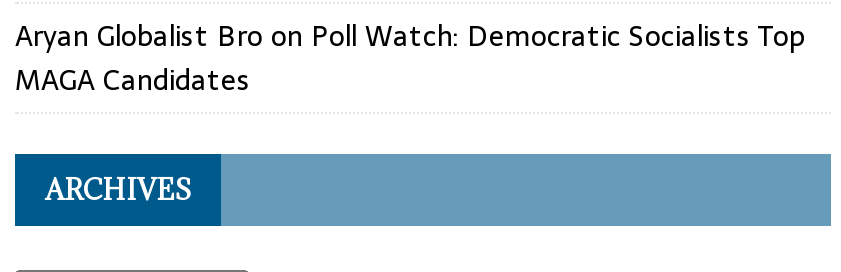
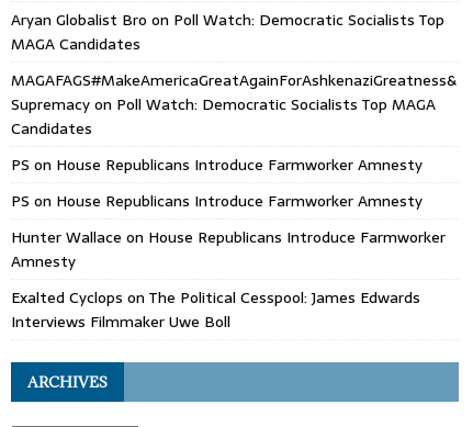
none -> [11,68,457,334] MAGAFAGS#MakeAmericaGreatAgainForAshkenaziGreatness& | Supremacy on Poll Watch: Democratic Socialists Top MAGA | Candidates | PS on House Republicans Introduce Farmworker Amnesty | PS on House Republicans Introduce Farmworker Amnesty | Hunter Wallace on House Republicans Introduce Farmworker | Amnesty | Exalted Cyclops on The Political Cesspool: James Edwards | Interviews Filmmaker Uwe Boll

